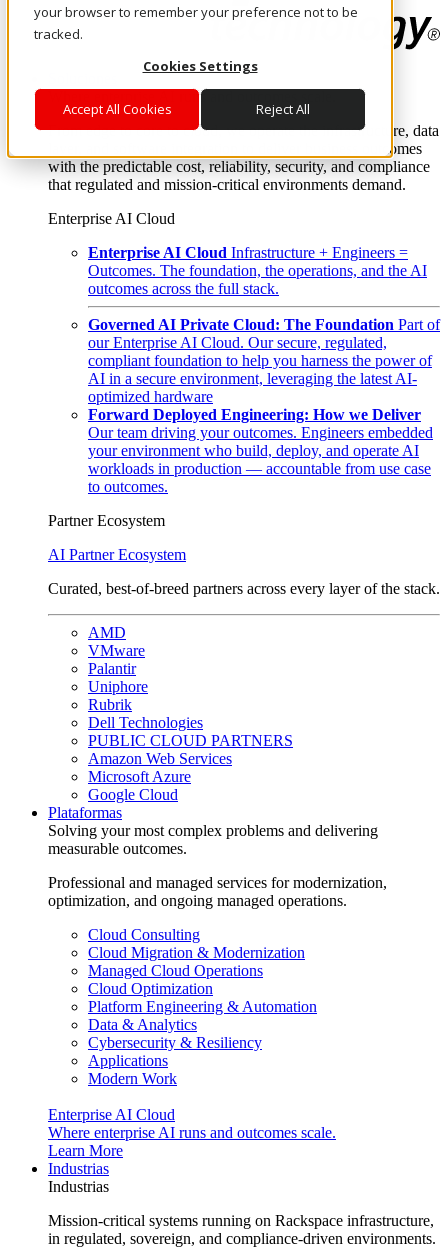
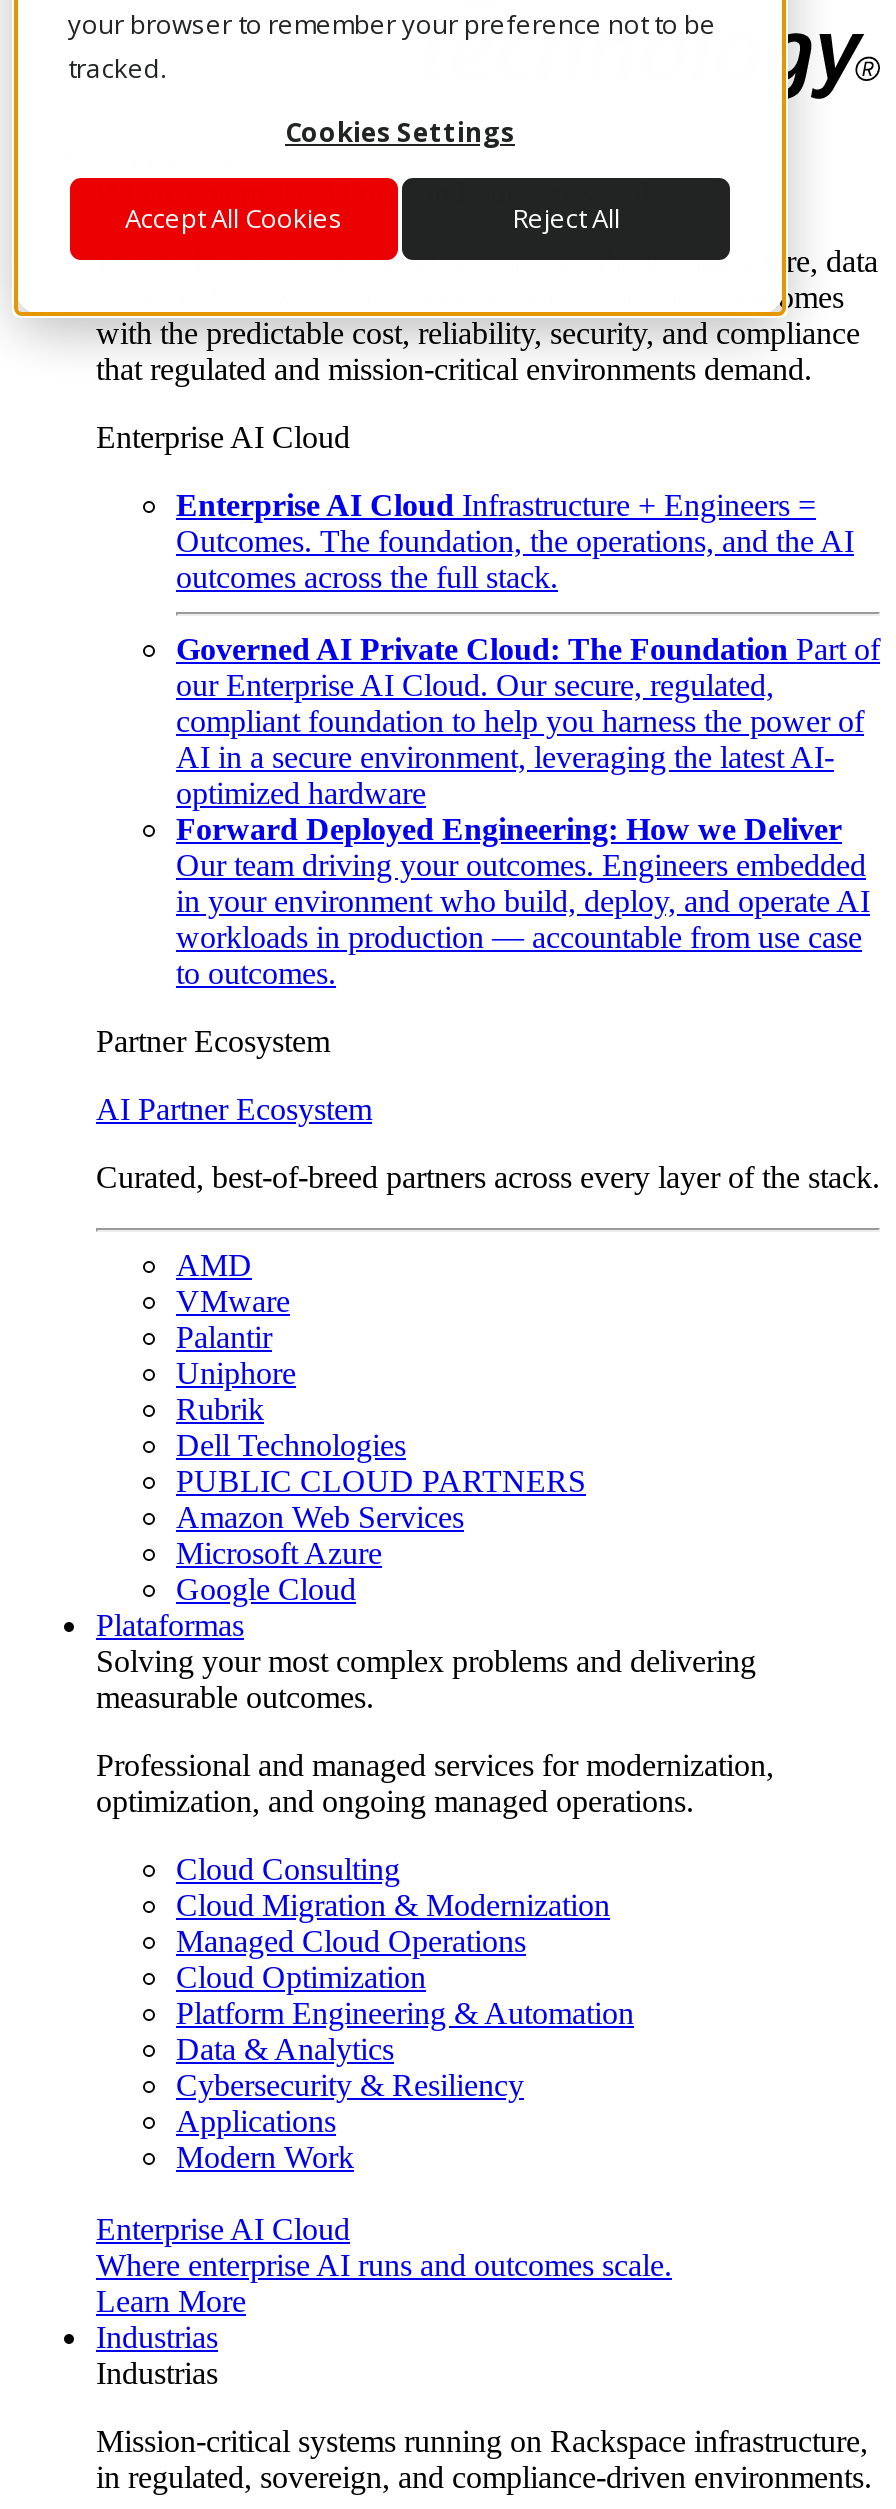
[88,442,419,459] your environment who build, deploy, and operate AI -> [176,884,870,918] in your environment who build, deploy, and operate AI

